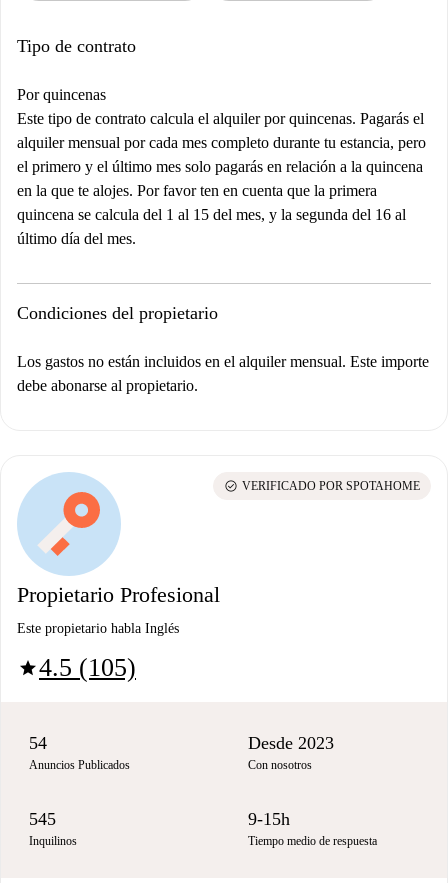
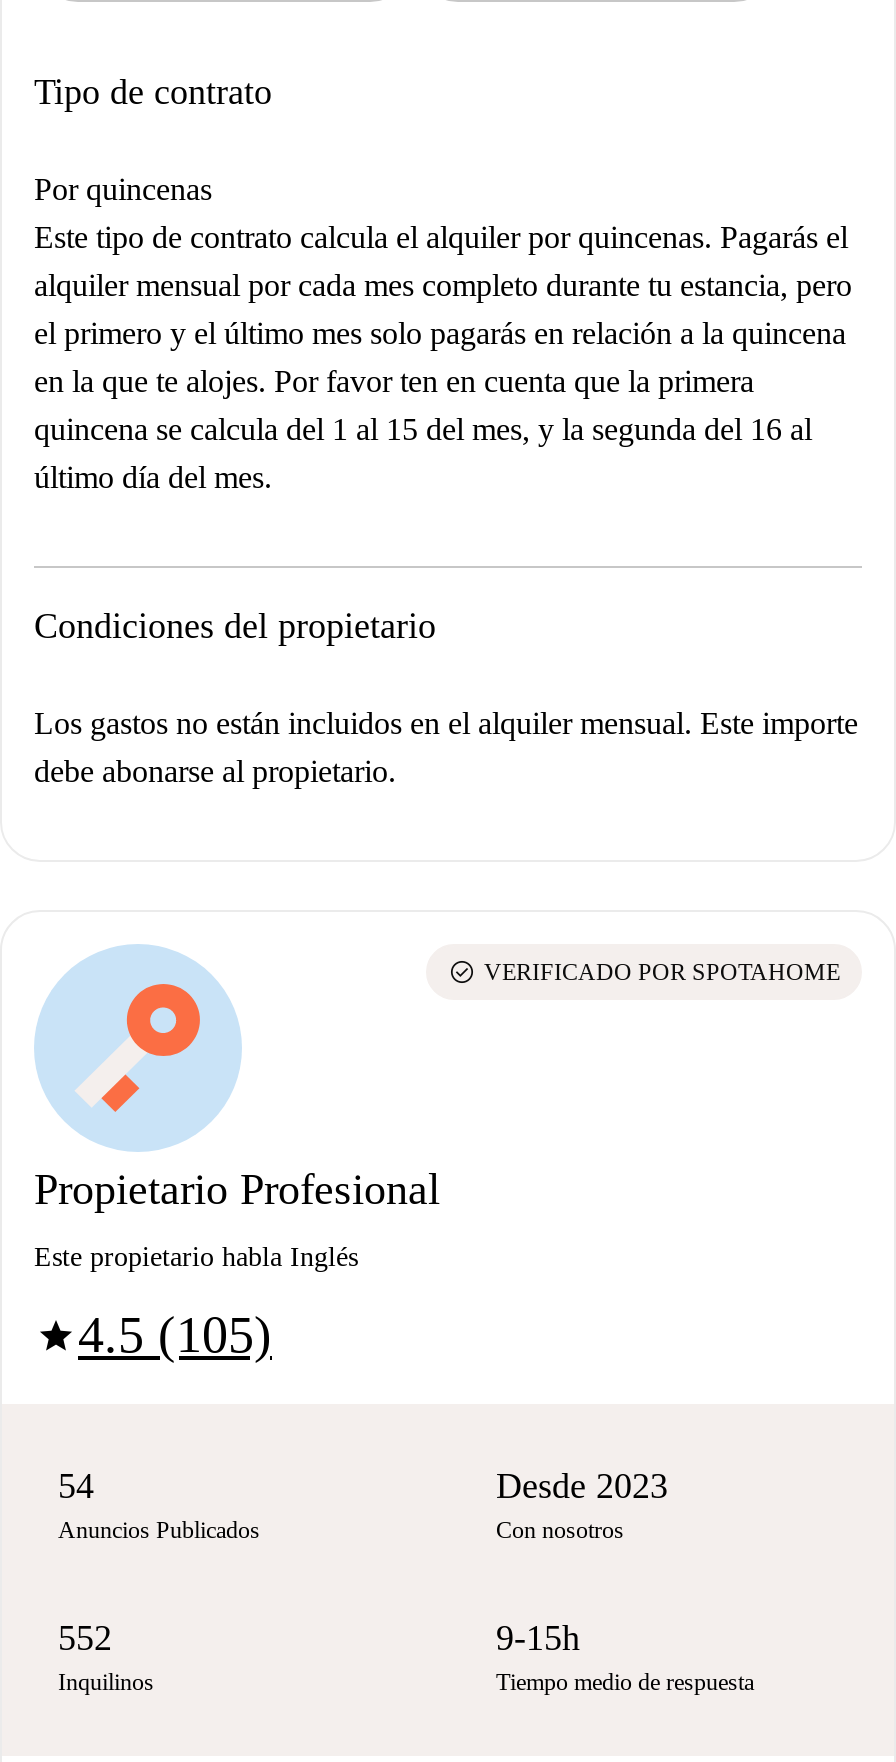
[29,809,56,829] 545 -> [58,1617,112,1657] 552

